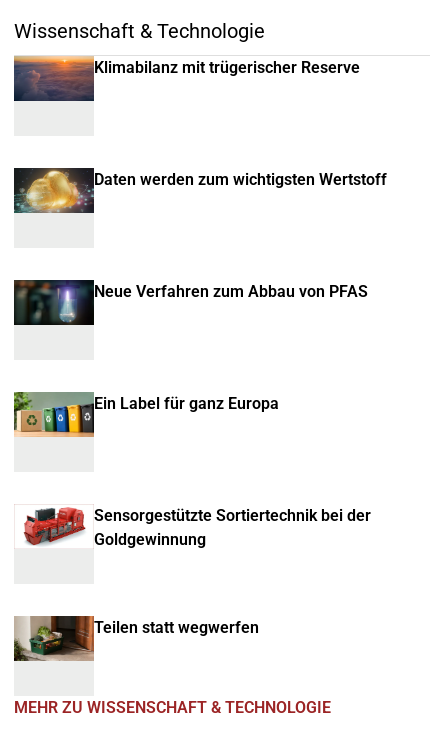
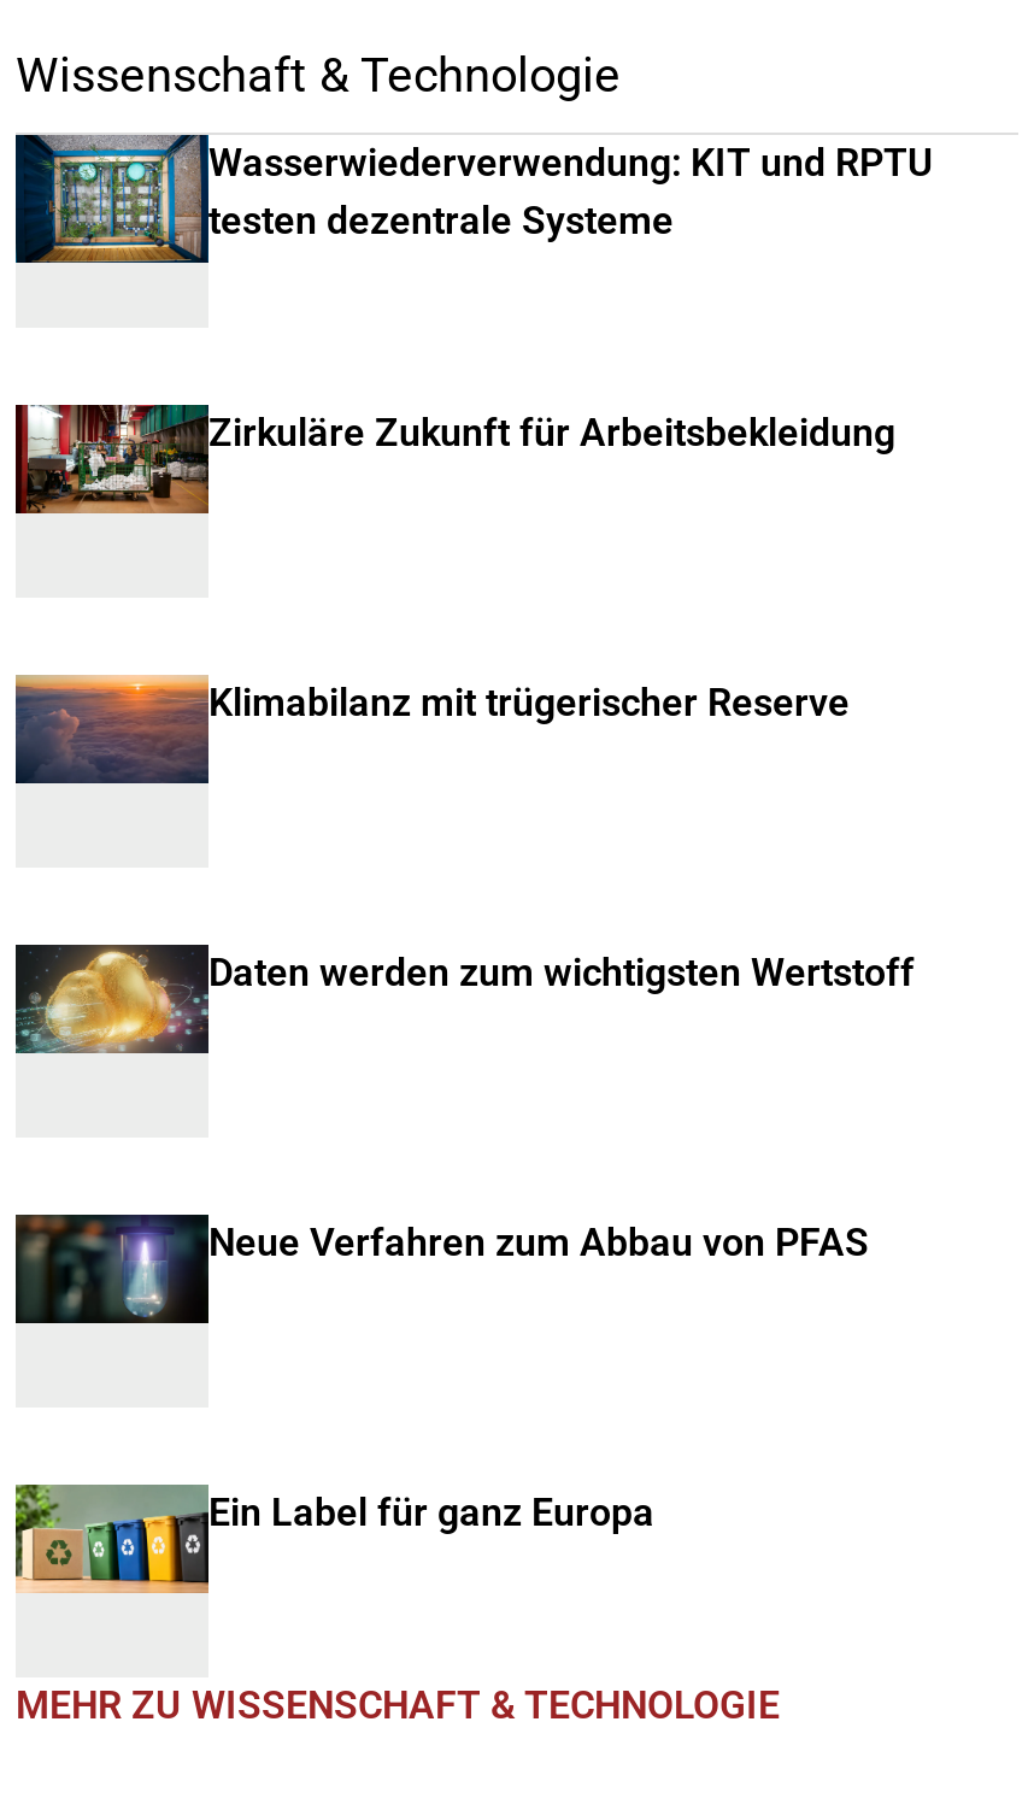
none -> [13,133,934,265] [image] | Wasserwiederverwendung: KIT und RPTU | testen dezentrale Systeme
none -> [16,402,895,516] [image] | Zirkuläre Zukunft für Arbeitsbekleidung
moved [13,56,387,413] -> [13,675,915,1535]: [image] | Klimabilanz mit trügerischer Reserve | Daten werden zum wichtigsten Wertstoff | Neue Verfahren zum Abbau von PFAS | Ein Label für ganz Europa
moved [12,391,93,438] -> [11,1482,206,1596]: [image]
[23,506,371,549] [image] | Sensorgestützte Sortiertechnik bei der | Goldgewinnung -> none
[13,615,259,662] [image] | Teilen statt wegwerfen -> none

